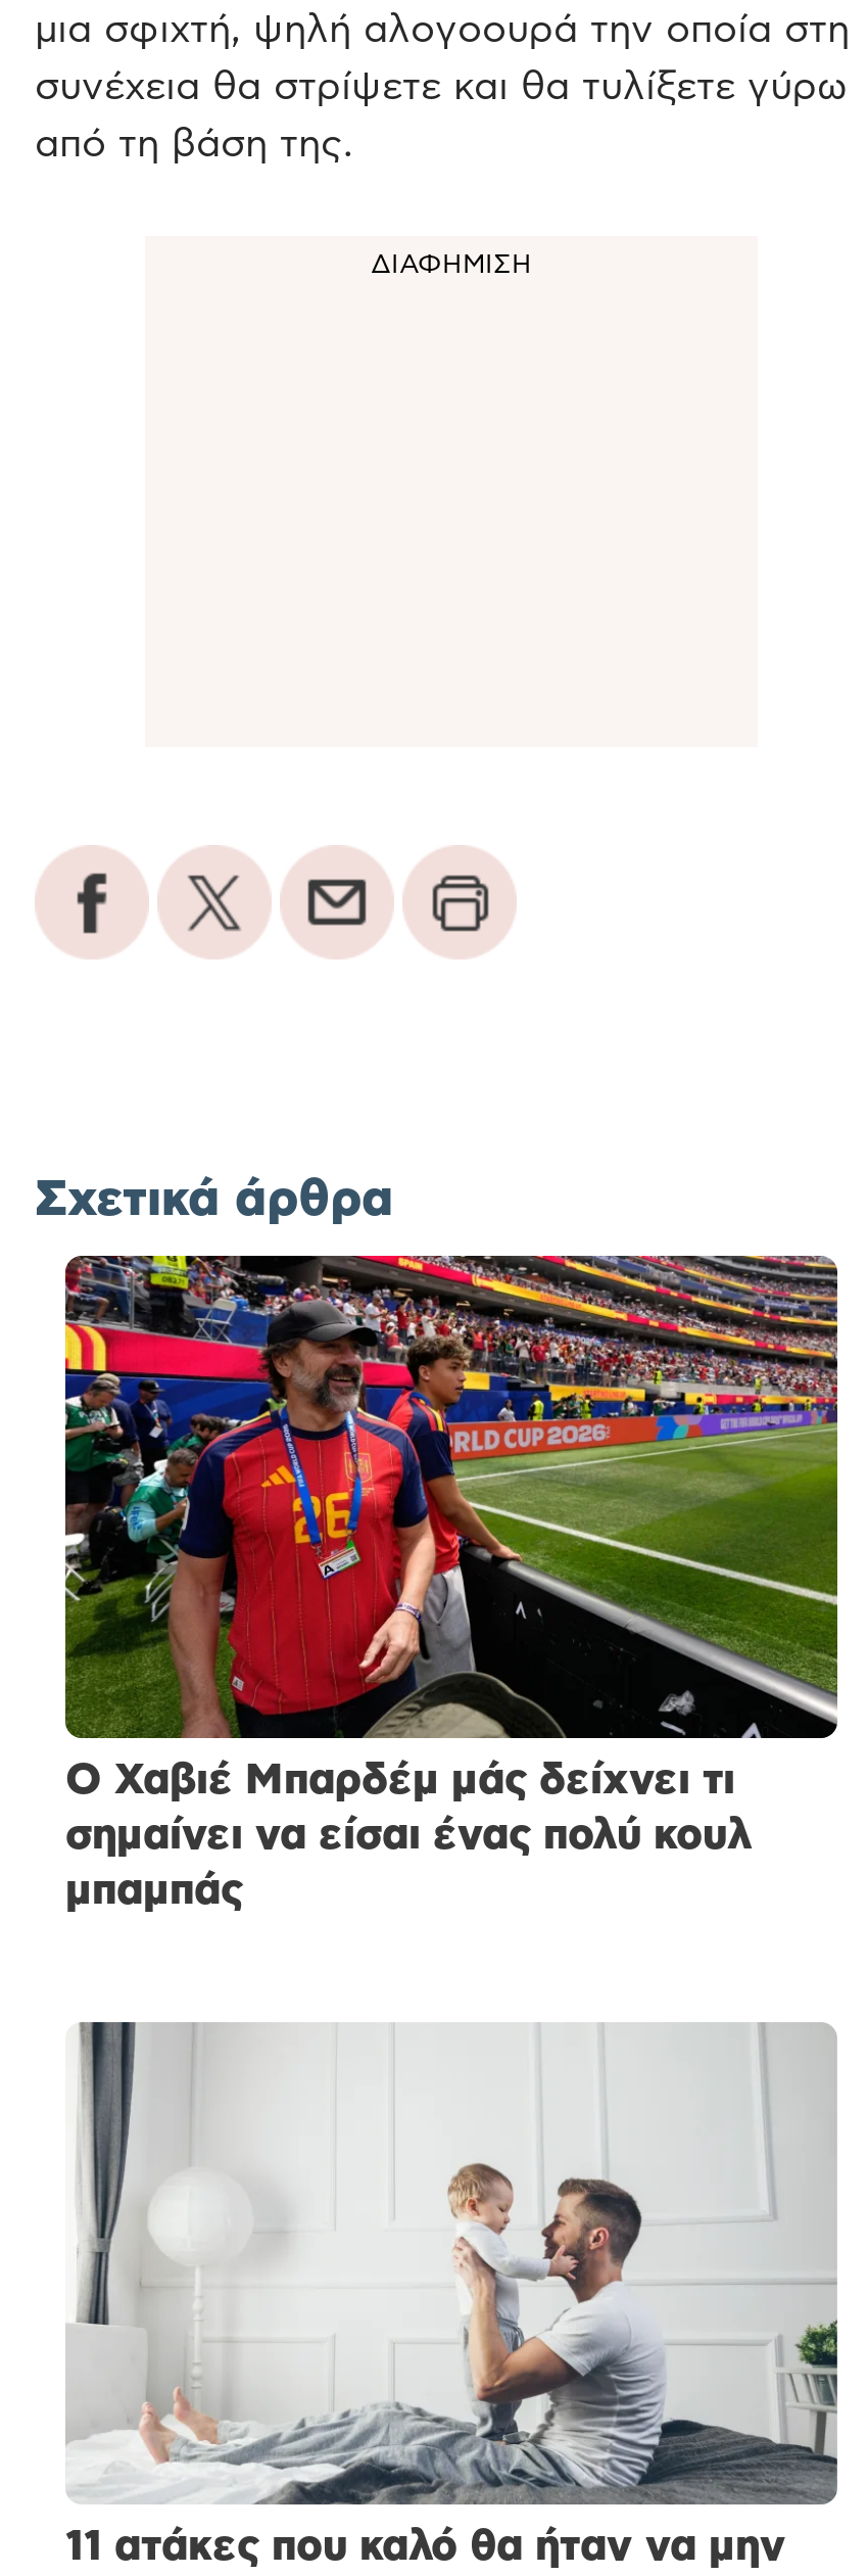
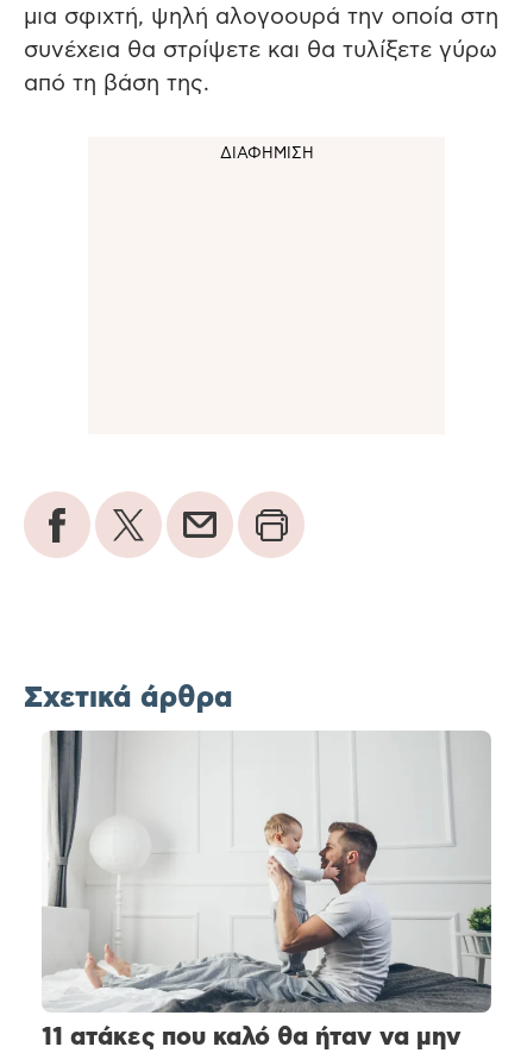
[63,1253,839,1912] [image] | Ο Χαβιέ Μπαρδέμ μάς δείχνει τι | σημαίνει να είσαι ένας πολύ κουλ | μπαμπάς -> none

